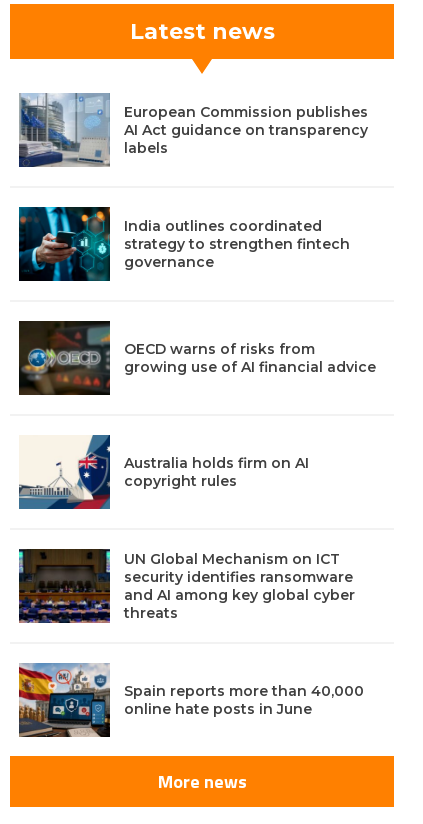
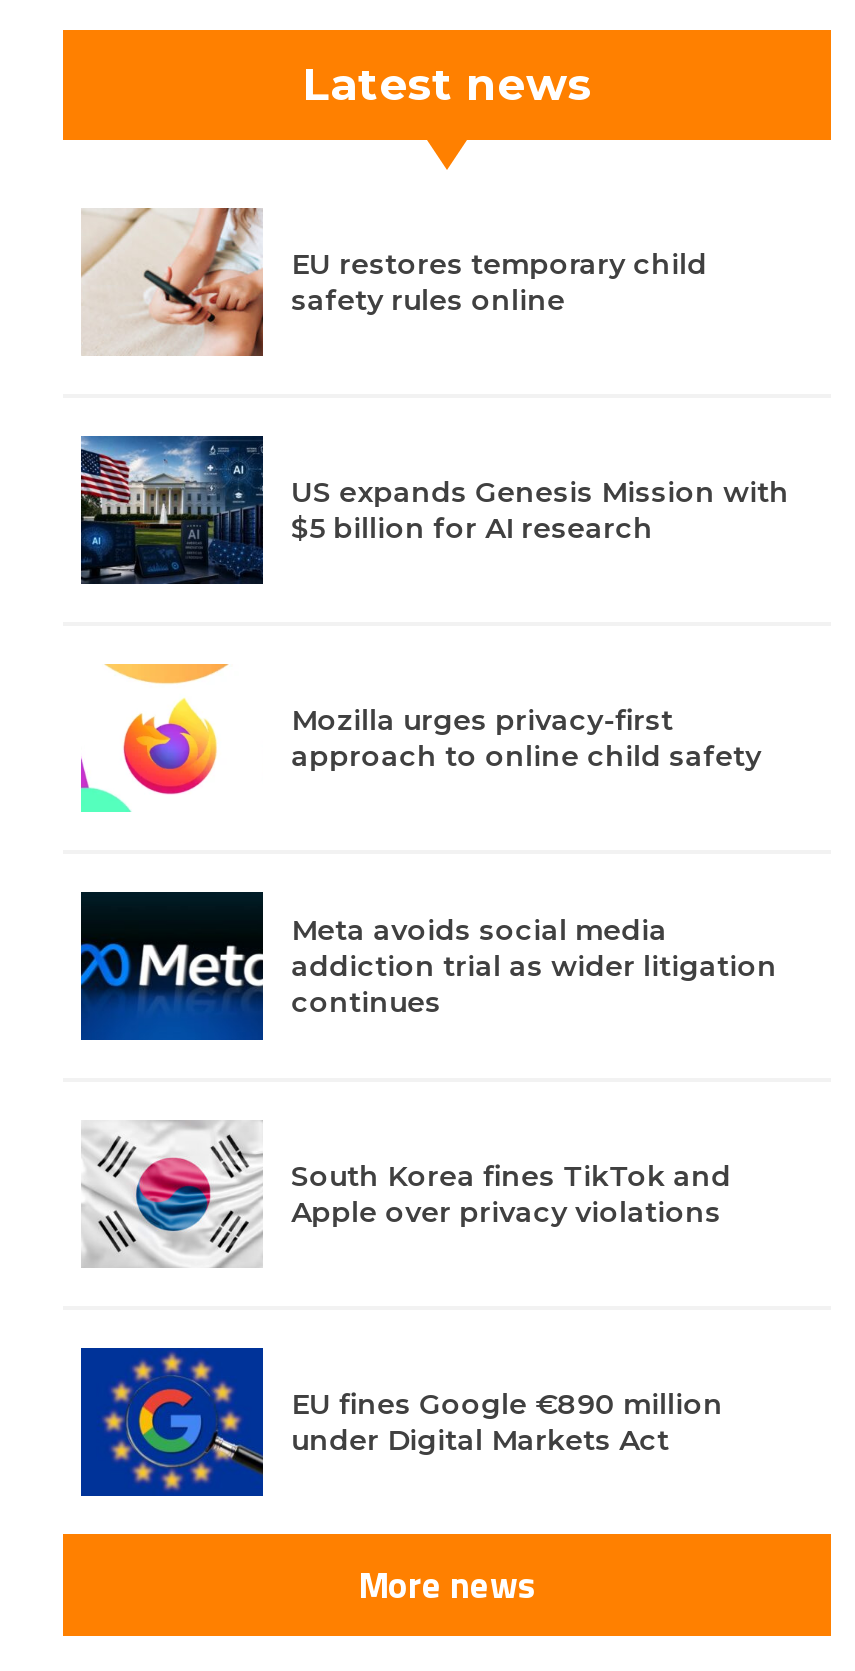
[18,93,368,168] [image] | European Commission publishes | AI Act guidance on transparency | labels -> [81,206,707,356] [image] | EU restores temporary child | safety rules online
[18,206,350,281] [image] | India outlines coordinated | strategy to strengthen fintech | governance -> [79,434,789,584] [image] | US expands Genesis Mission with | $5 billion for AI research
[18,320,376,396] [image] | OECD warns of risks from | growing use of AI financial advice -> [79,662,761,814] [image] | Mozilla urges privacy-first | approach to online child safety
[19,434,309,510] [image] | Australia holds firm on AI | copyright rules -> [79,890,777,1042] [image] | Meta avoids social media | addiction trial as wider litigation | continues
[18,548,355,624] [image] | UN Global Mechanism on ICT | security identifies ransomware | and AI among key global cyber | threats -> [81,1120,731,1268] [image] | South Korea fines TikTok and | Apple over privacy violations
[18,662,364,738] [image] | Spain reports more than 40,000 | online hate posts in June -> [79,1346,723,1498] [image] | EU fines Google €890 million | under Digital Markets Act

